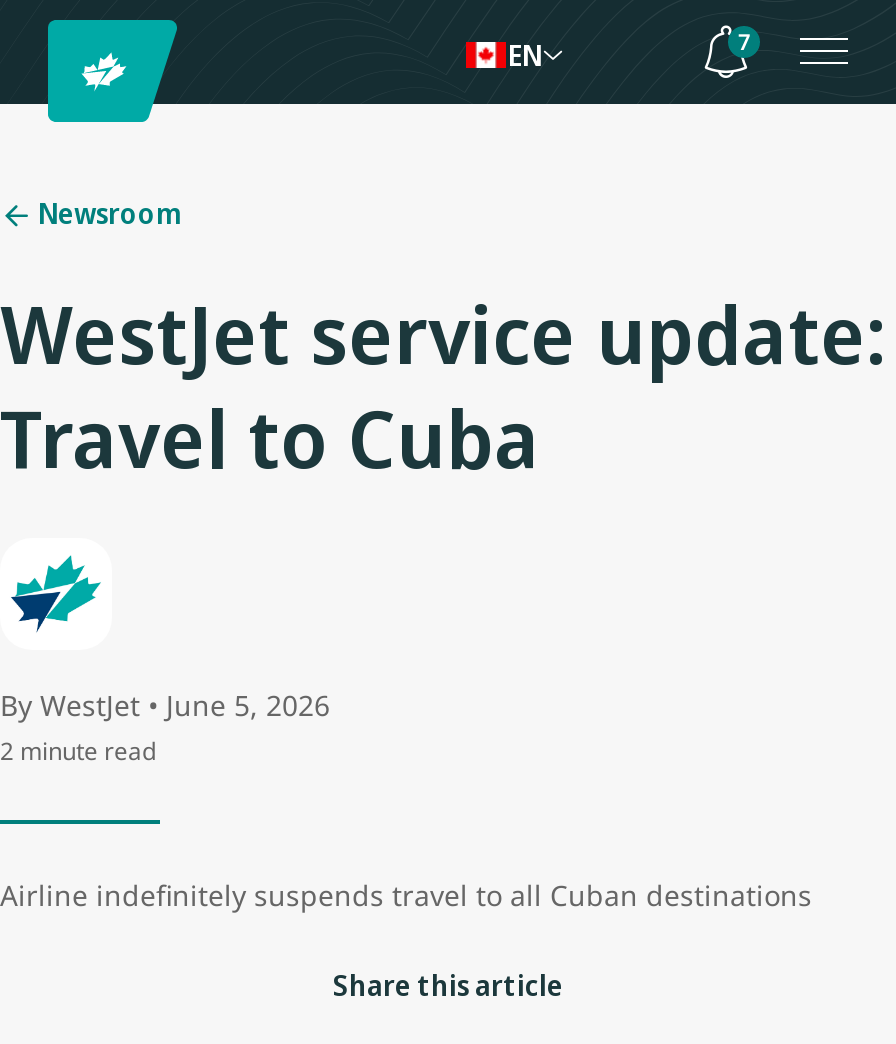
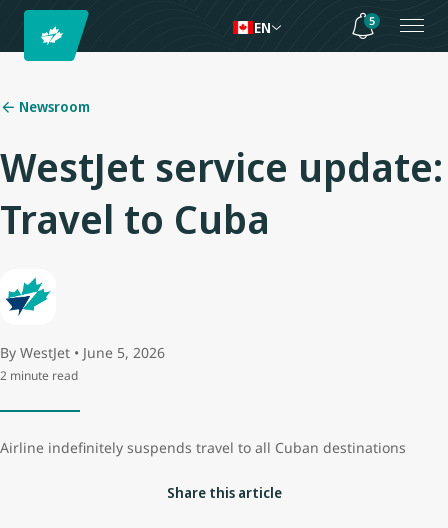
[738,25,750,55] 7 -> [369,12,375,27] 5

